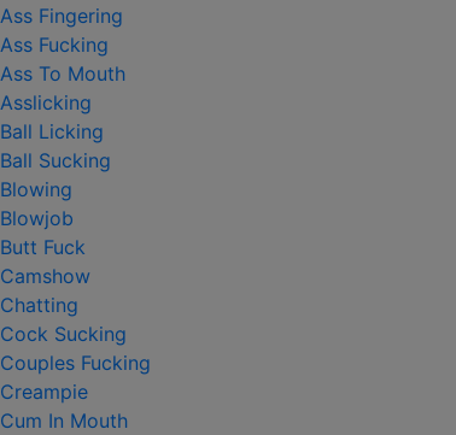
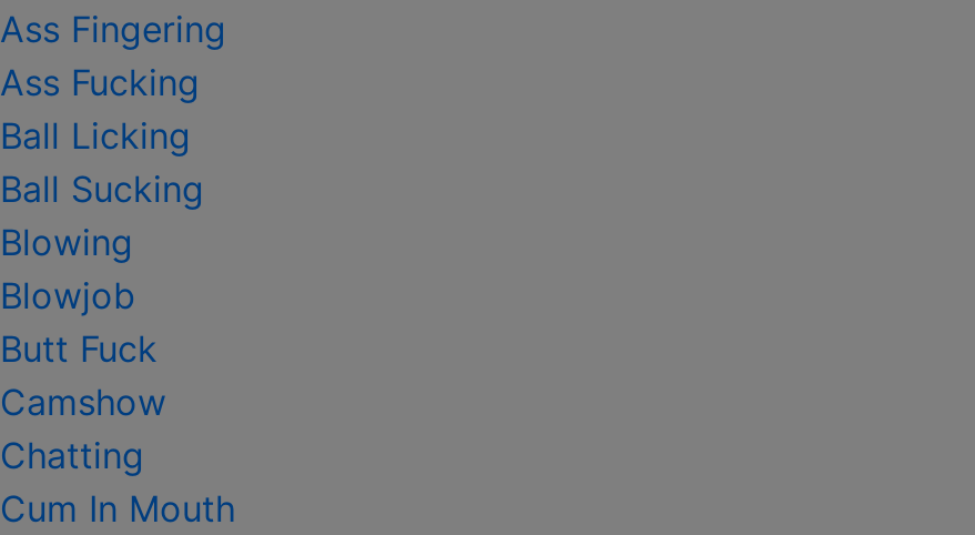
[0,61,125,114] Ass To Mouth | Asslicking -> none
[0,322,151,404] Cock Sucking | Couples Fucking | Creampie -> none

